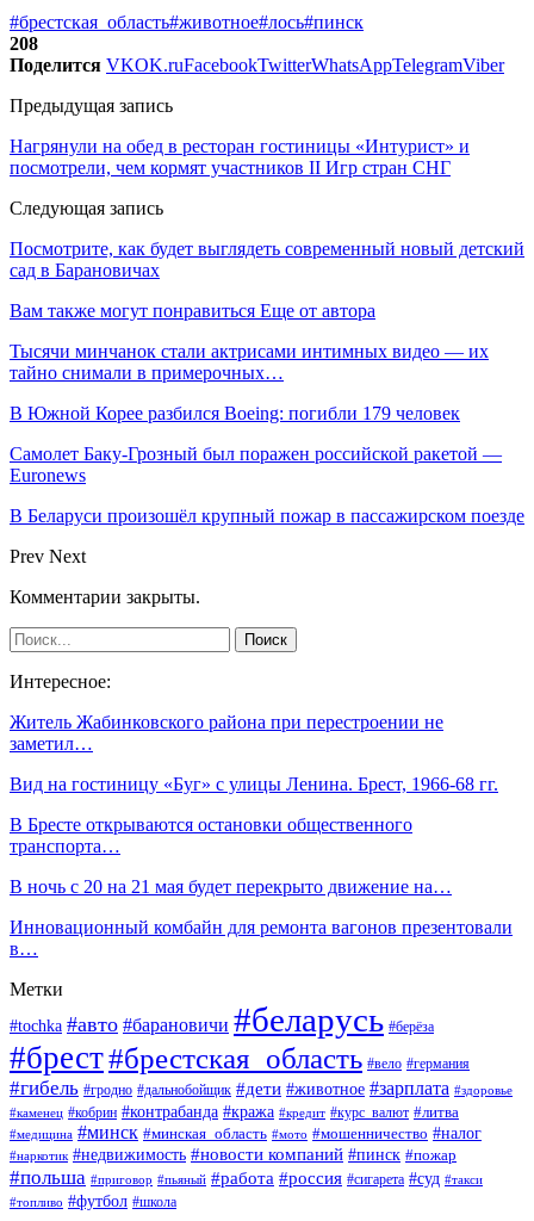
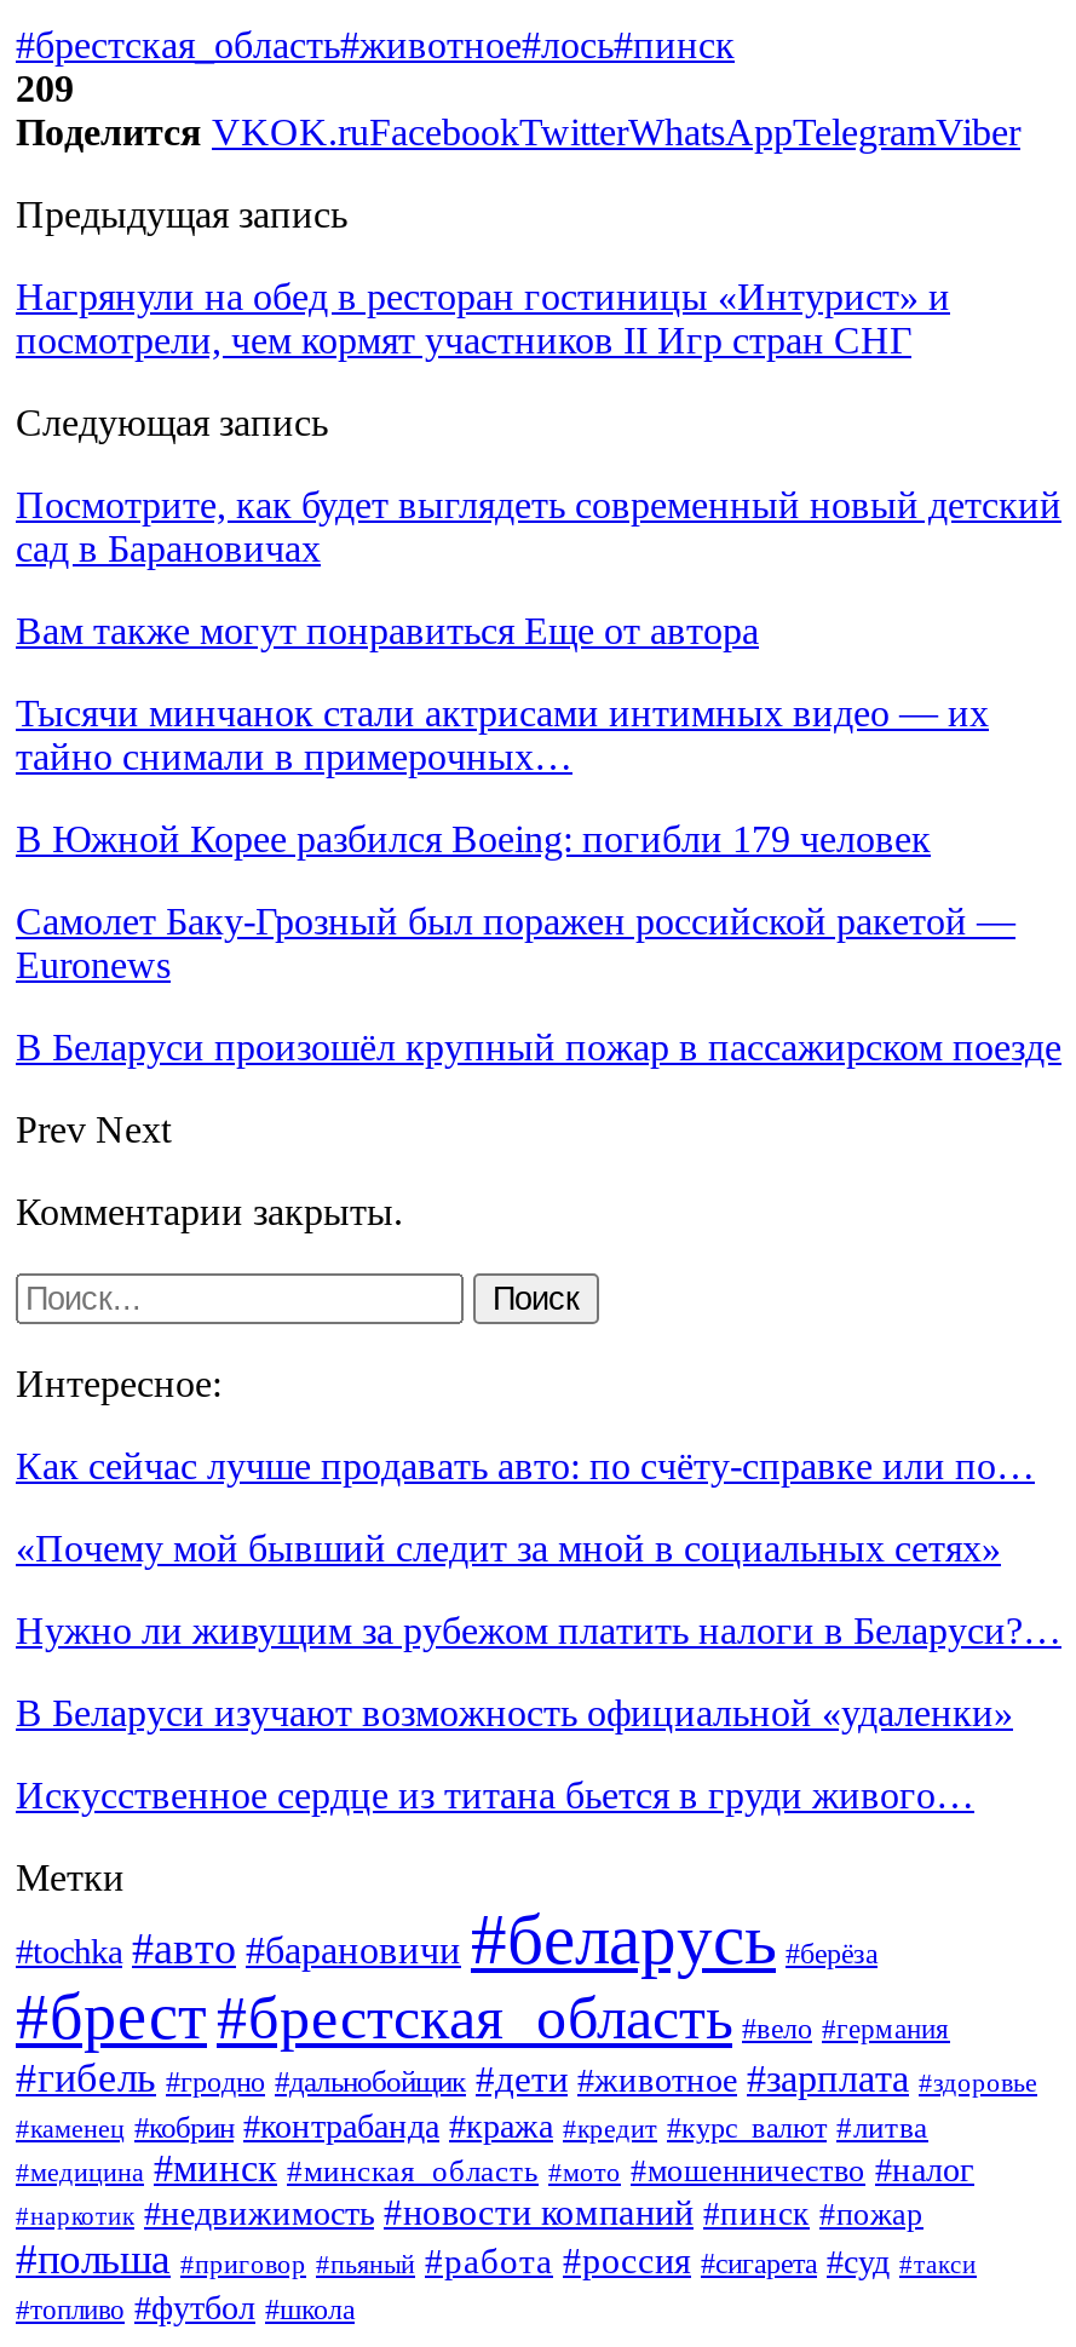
[10,33,38,53] 208 -> [16,67,74,108] 209
[10,712,443,753] Житель Жабинковского района при перестроении не | заметил… -> [16,1445,1035,1486] Как сейчас лучше продавать авто: по счёту-справке или по…
[10,774,498,794] Вид на гостиницу «Буг» с улицы Ленина. Брест, 1966-68 гг. -> [16,1527,1001,1568] «Почему мой бывший следит за мной в социальных сетях»
[10,814,412,856] В Бресте открываются остановки общественного | транспорта… -> [16,1609,1061,1651] Нужно ли живущим за рубежом платить налоги в Беларуси?…
[10,876,452,896] В ночь с 20 на 21 мая будет перекрыто движение на… -> [16,1692,1013,1733] В Беларуси изучают возможность официальной «удаленки»
[10,917,513,958] Инновационный комбайн для ремонта вагонов презентовали | в… -> [16,1774,974,1815] Искусственное сердце из титана бьется в груди живого…

